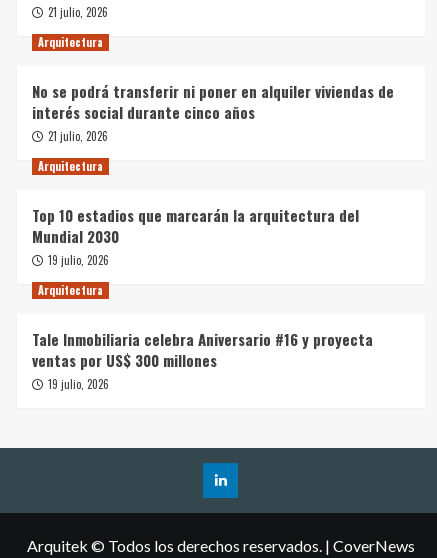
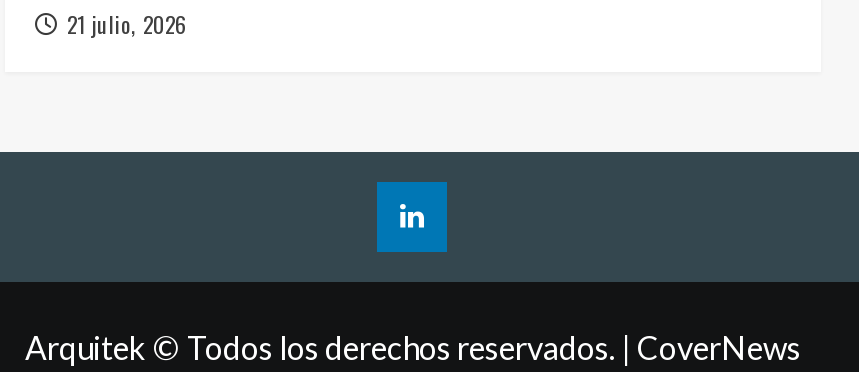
[32,34,394,392] Arquitectura | No se podrá transferir ni poner en alquiler viviendas de | interés social durante cinco años | 21 julio, 2026 | Arquitectura | Top 10 estadios que marcarán la arquitectura del | Mundial 2030 | 19 julio, 2026 | Arquitectura | Tale Inmobiliaria celebra Aniversario #16 y proyecta | ventas por US$ 300 millones | 19 julio, 2026 -> none

